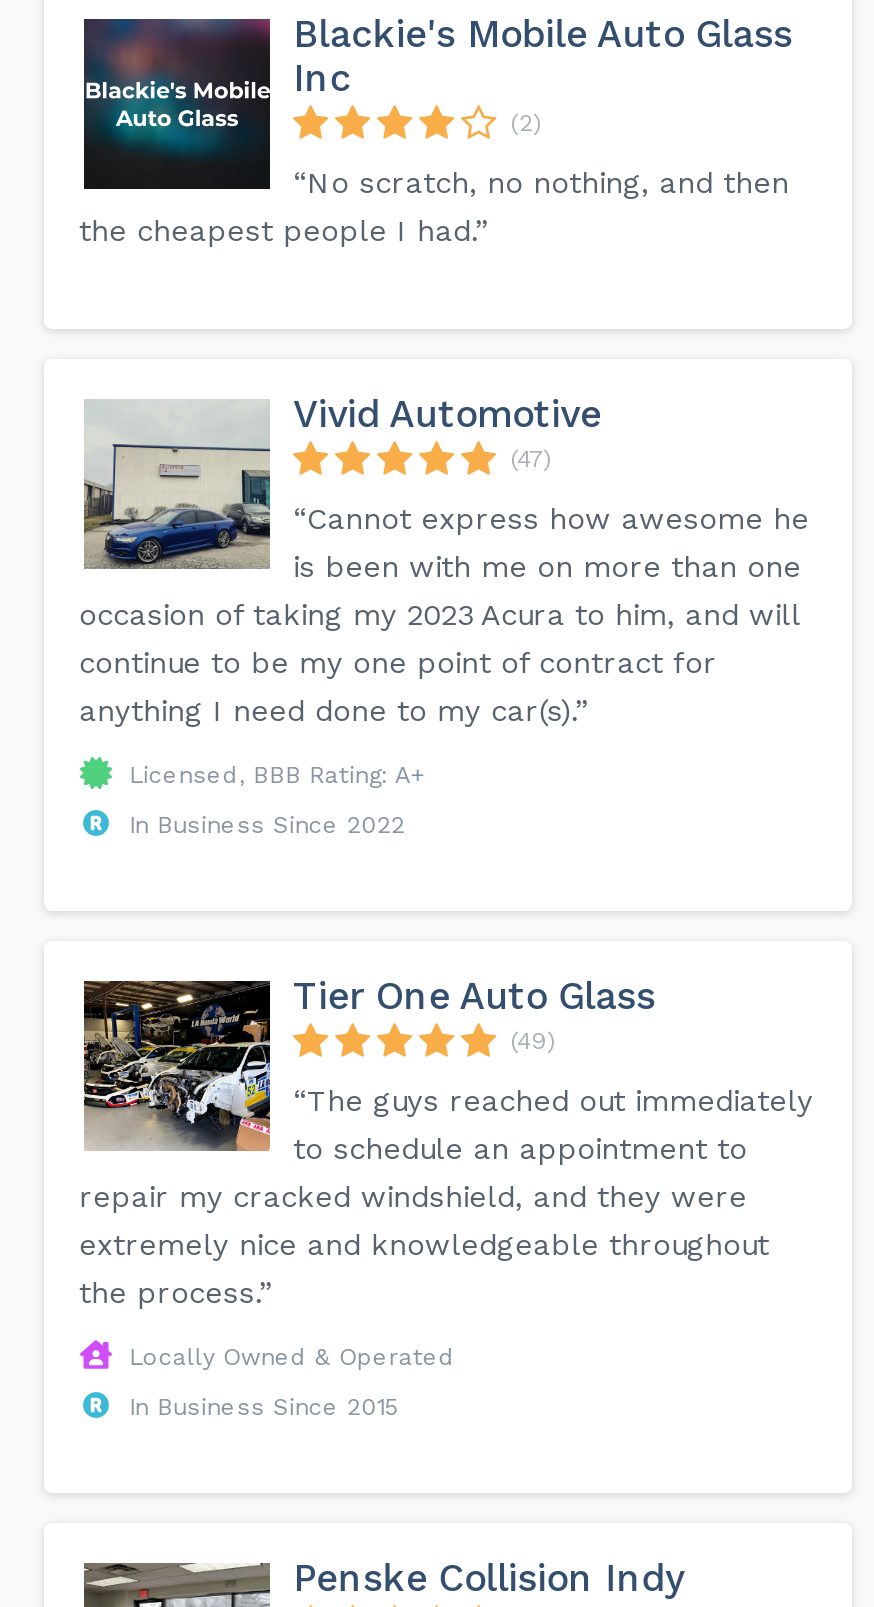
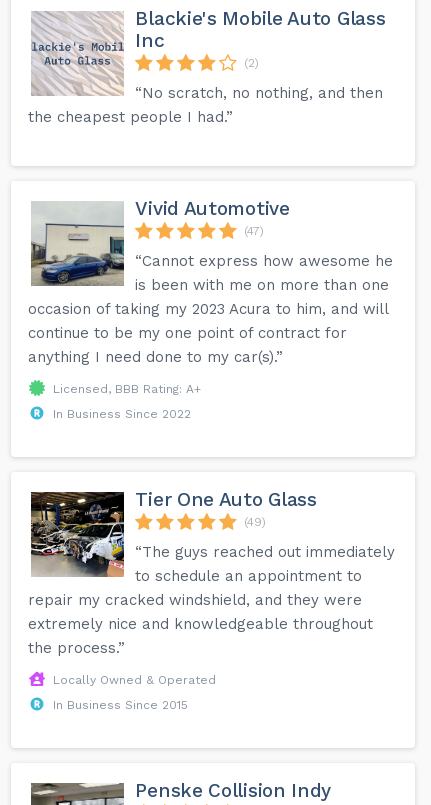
[82,17,272,191] [image] -> [31,11,124,96] [image]

